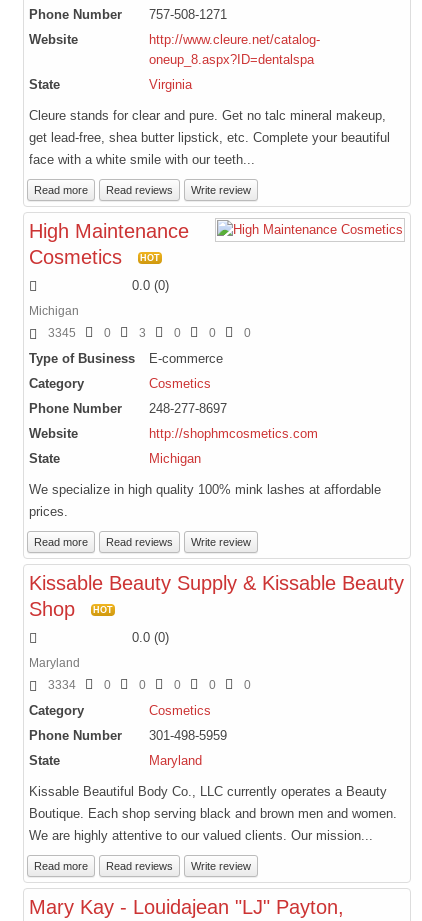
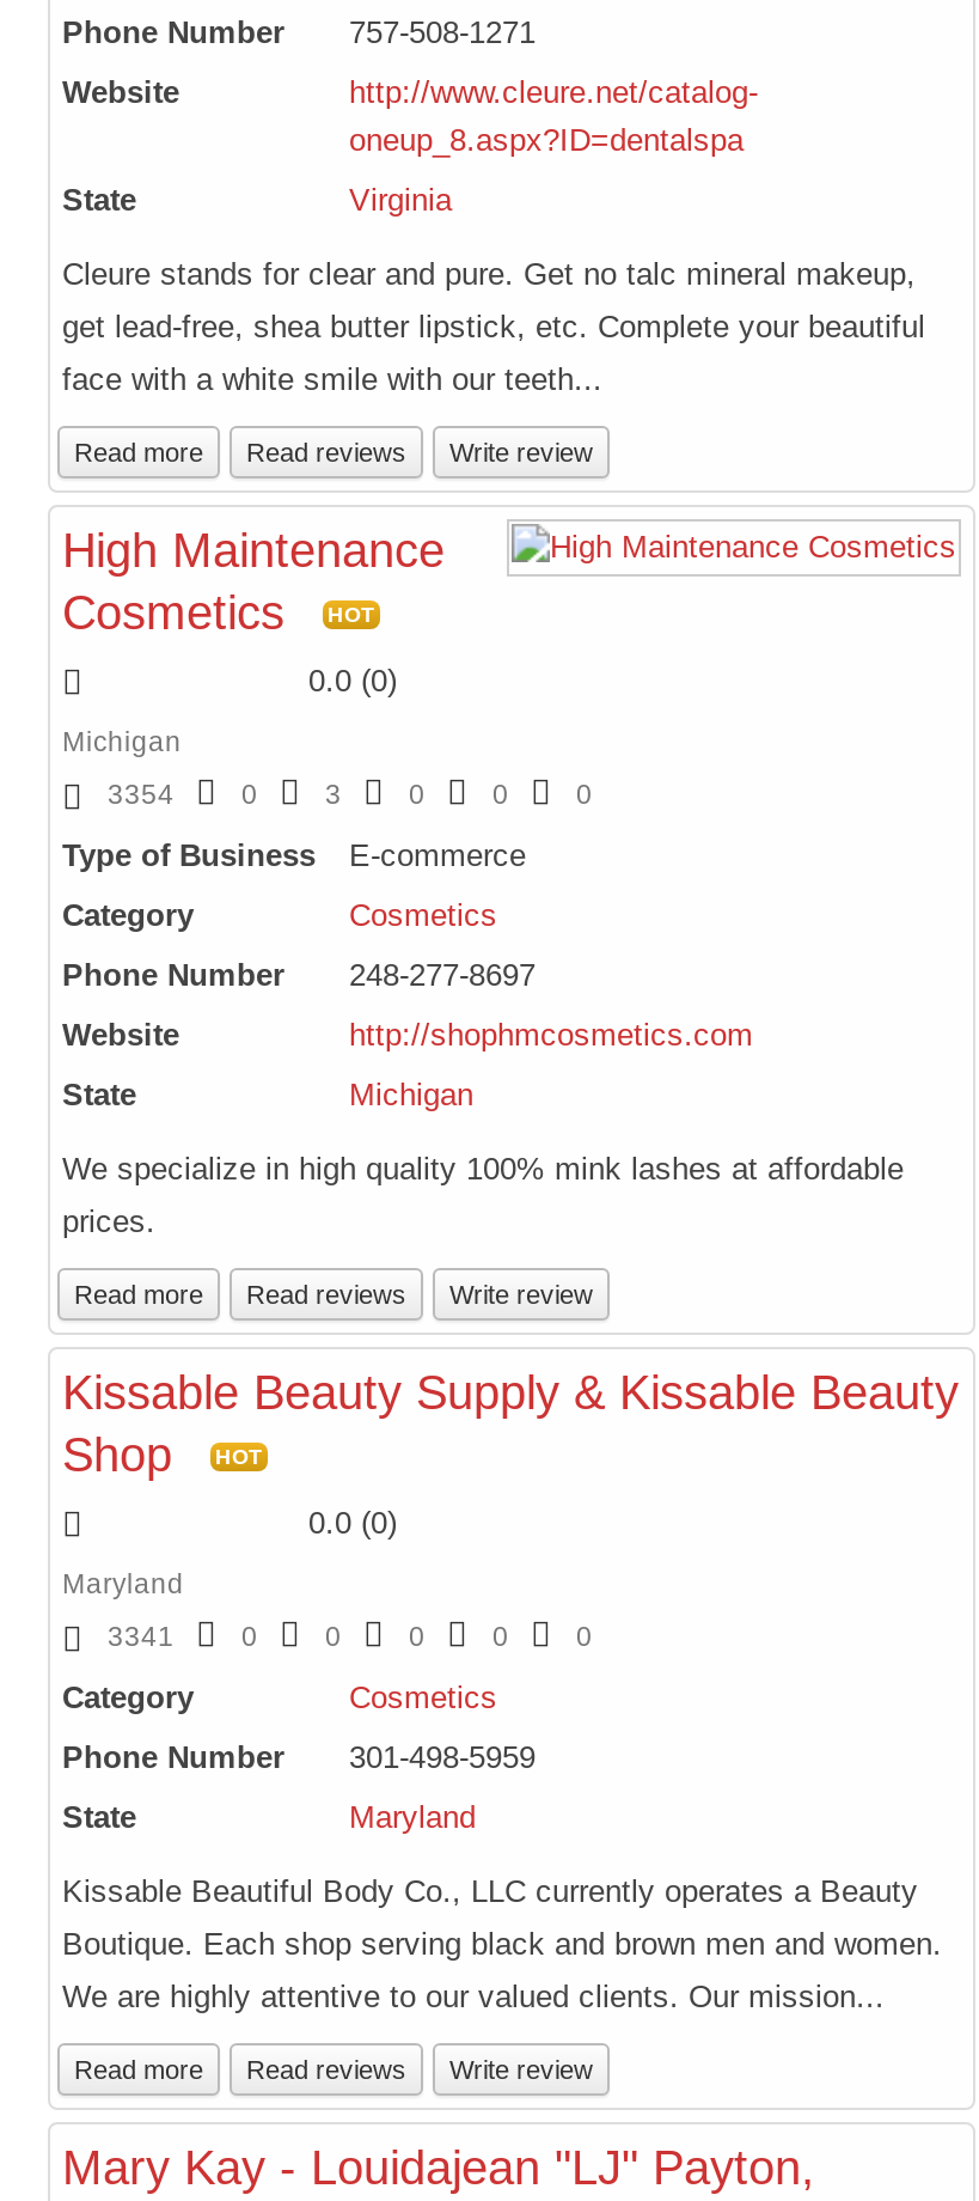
[48,326,76,339] 3345 -> [108,777,175,808] 3354
[48,678,76,691] 3334 -> [108,1619,175,1651] 3341

